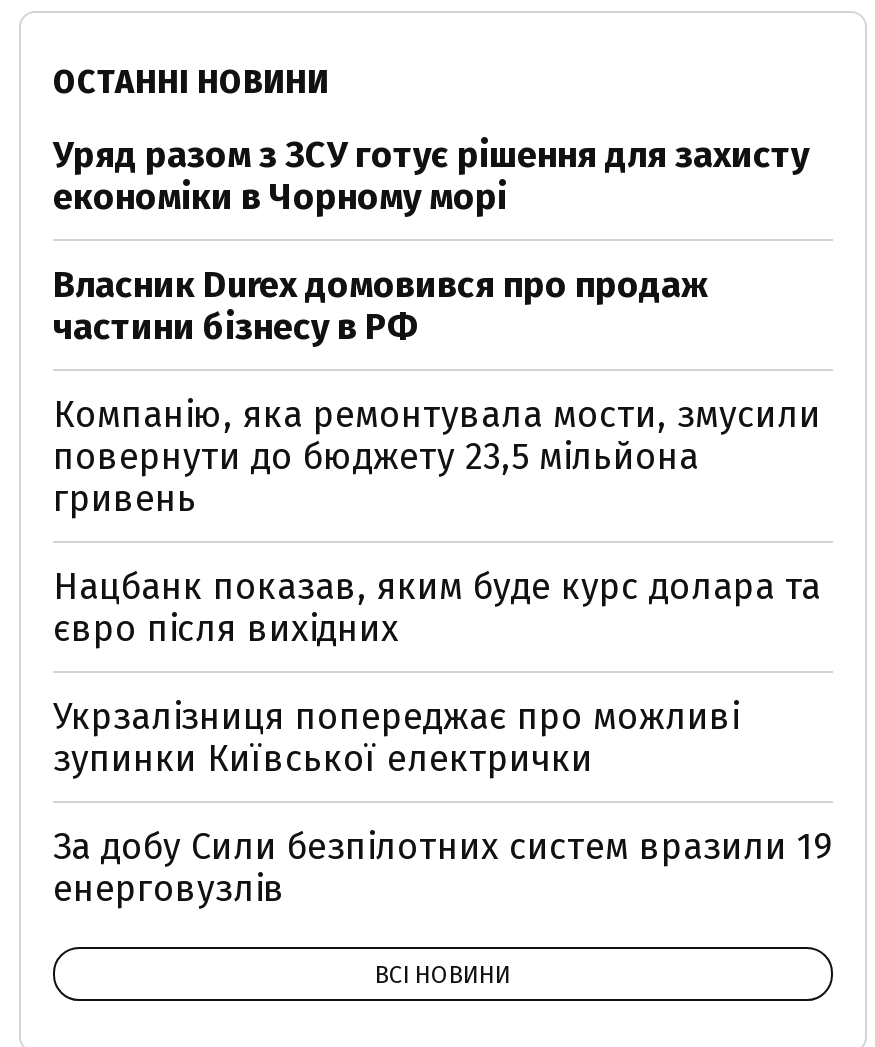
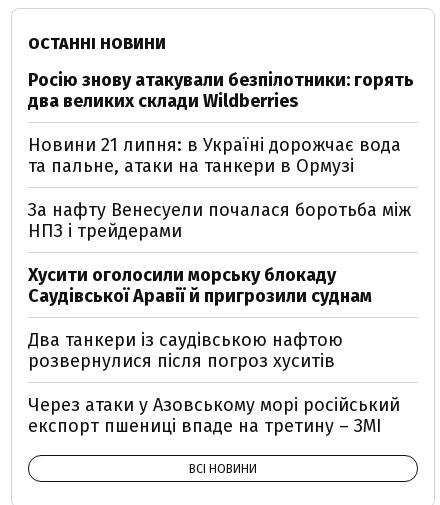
[53,133,809,219] Уряд разом з ЗСУ готує рішення для захисту | економіки в Чорному морі -> [28,69,414,112] Росію знову атакували безпілотники: горять | два великих склади Wildberries
[53,263,711,349] Власник Durex домовився про продаж | частини бізнесу в РФ -> [28,134,401,177] Новини 21 липня: в Україні дорожчає вода | та пальне, атаки на танкери в Ормузі
[53,393,821,521] Компанію, яка ремонтувала мости, змусили | повернути до бюджету 23,5 мільйона | гривень -> [28,199,411,242] За нафту Венесуели почалася боротьба між | НПЗ і трейдерами
[53,565,821,651] Нацбанк показав, яким буде курс долара та | євро після вихідних -> [28,264,372,307] Хусити оголосили морську блокаду | Саудівської Аравії й пригрозили суднам
[53,695,739,781] Укрзалізниця попереджає про можливі | зупинки Київської електрички -> [28,329,343,372] Два танкери із саудівською нафтою | розвернулися після погроз хуситів
[53,825,833,911] За добу Сили безпілотних систем вразили 19 | енерговузлів -> [28,394,400,437] Через атаки у Азовському морі російський | експорт пшениці впаде на третину – ЗМІ

